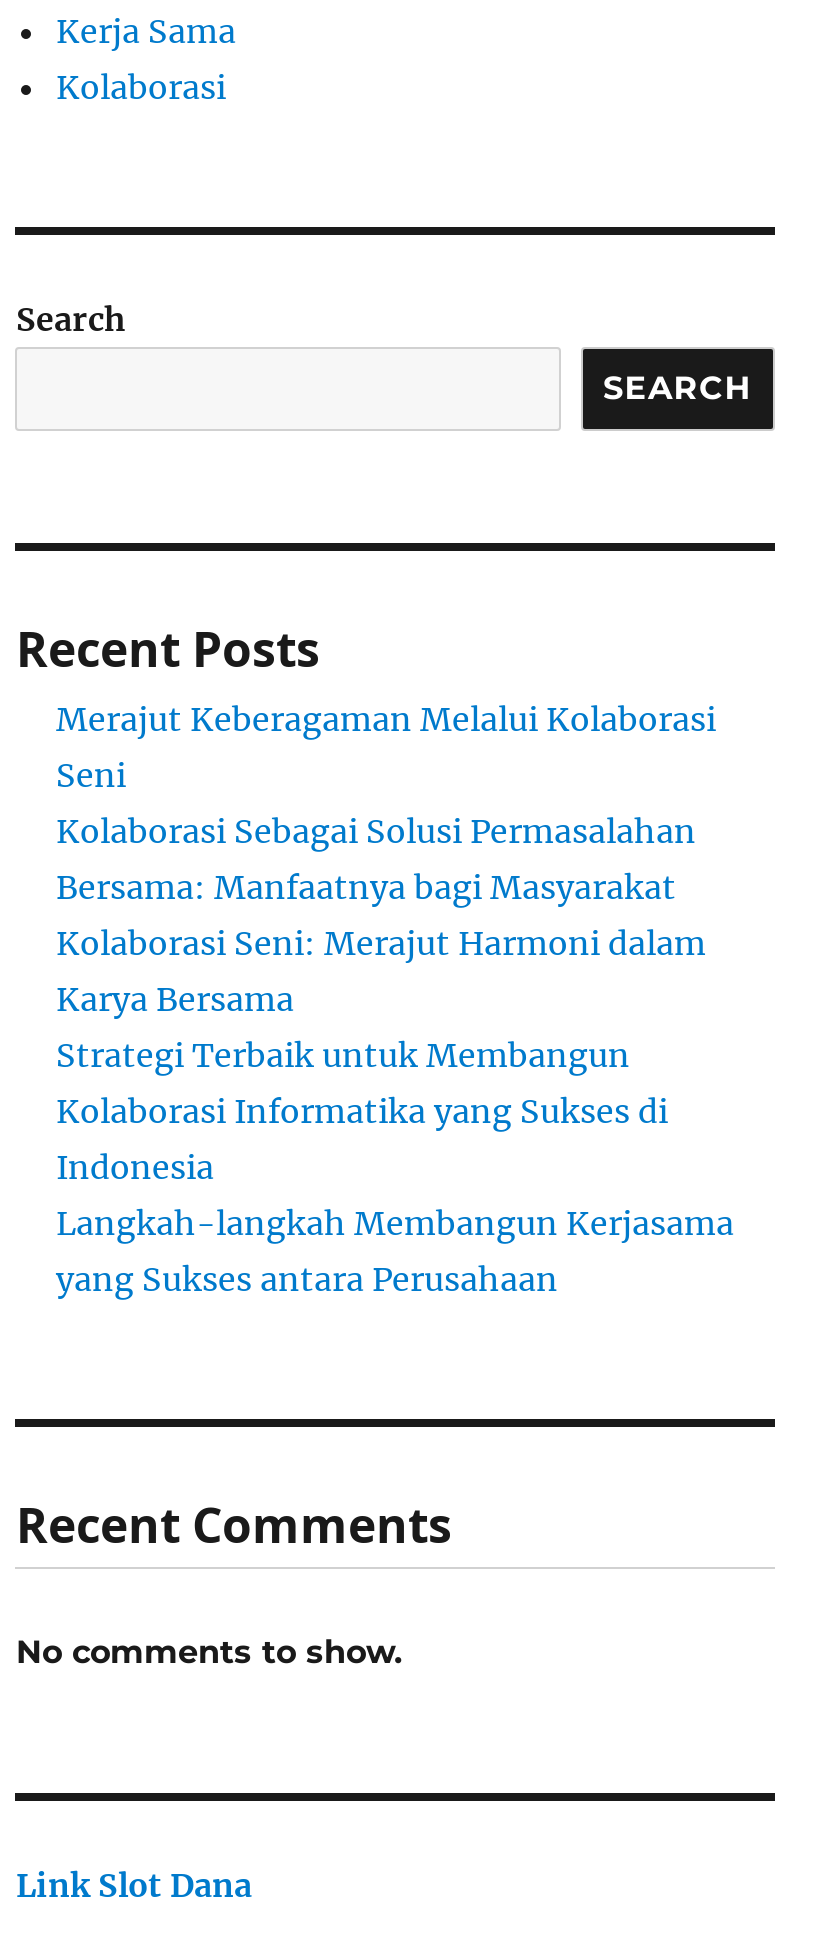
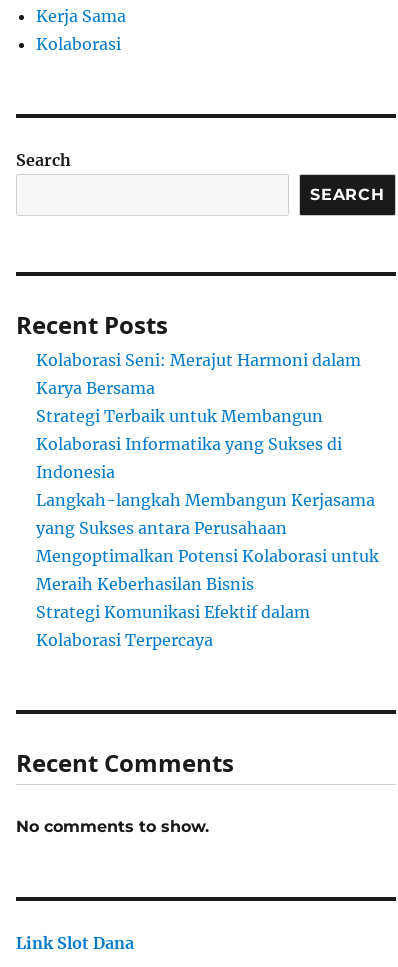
[56,699,716,907] Merajut Keberagaman Melalui Kolaborasi | Seni | Kolaborasi Sebagai Solusi Permasalahan | Bersama: Manfaatnya bagi Masyarakat -> none
moved [56,923,734,1299] -> [36,350,375,538]: Kolaborasi Seni: Merajut Harmoni dalam | Karya Bersama | Strategi Terbaik untuk Membangun | Kolaborasi Informatika yang Sukses di | Indonesia | Langkah-langkah Membangun Kerjasama | yang Sukses antara Perusahaan
none -> [36,546,379,650] Mengoptimalkan Potensi Kolaborasi untuk | Meraih Keberhasilan Bisnis | Strategi Komunikasi Efektif dalam | Kolaborasi Terpercaya

